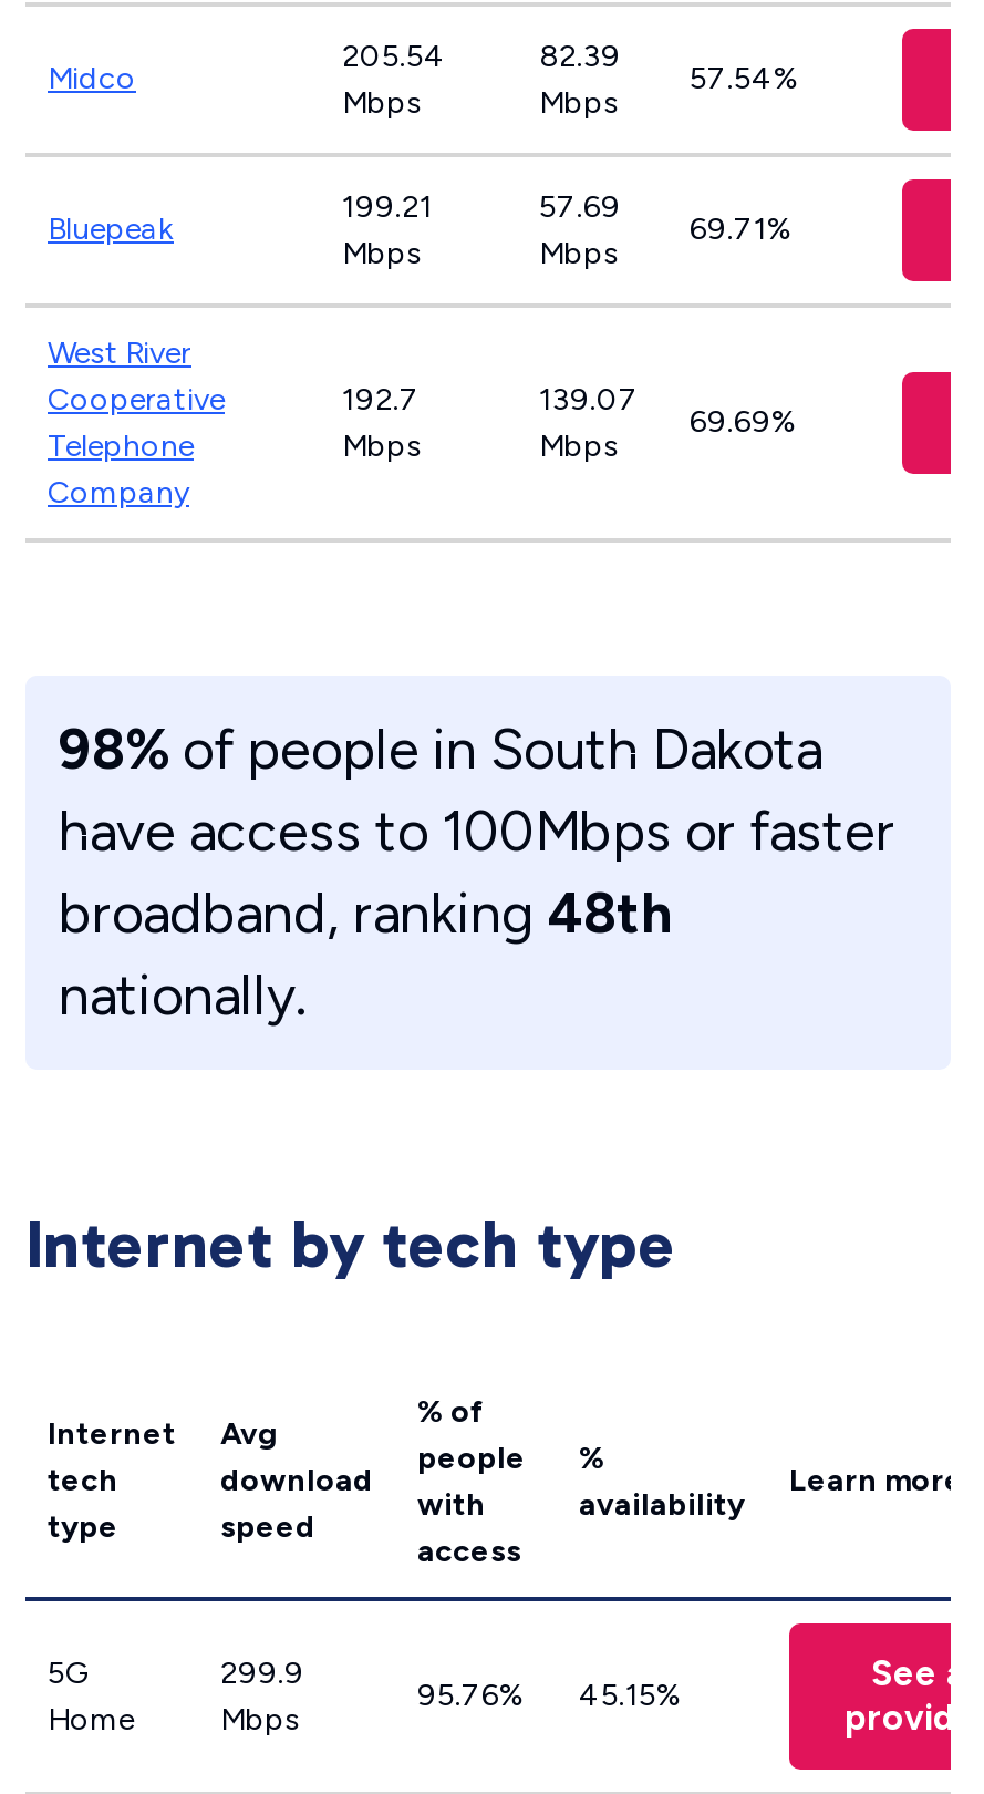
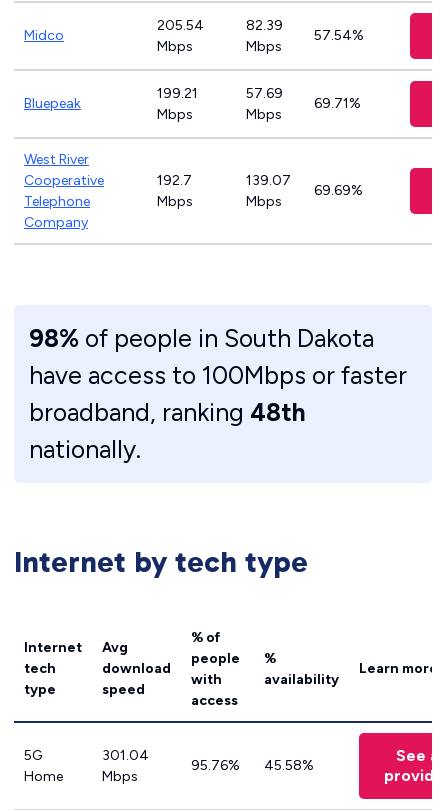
[220,1654,304,1692] 299.9 -> [102,747,149,764] 301.04
[417,1676,683,1714] 95.76% 45.15% -> [191,757,314,774] 95.76% 45.58%

